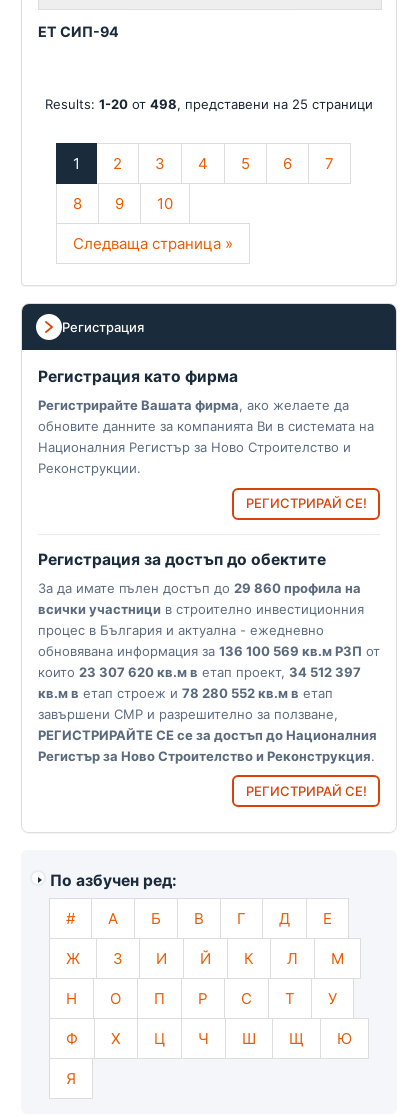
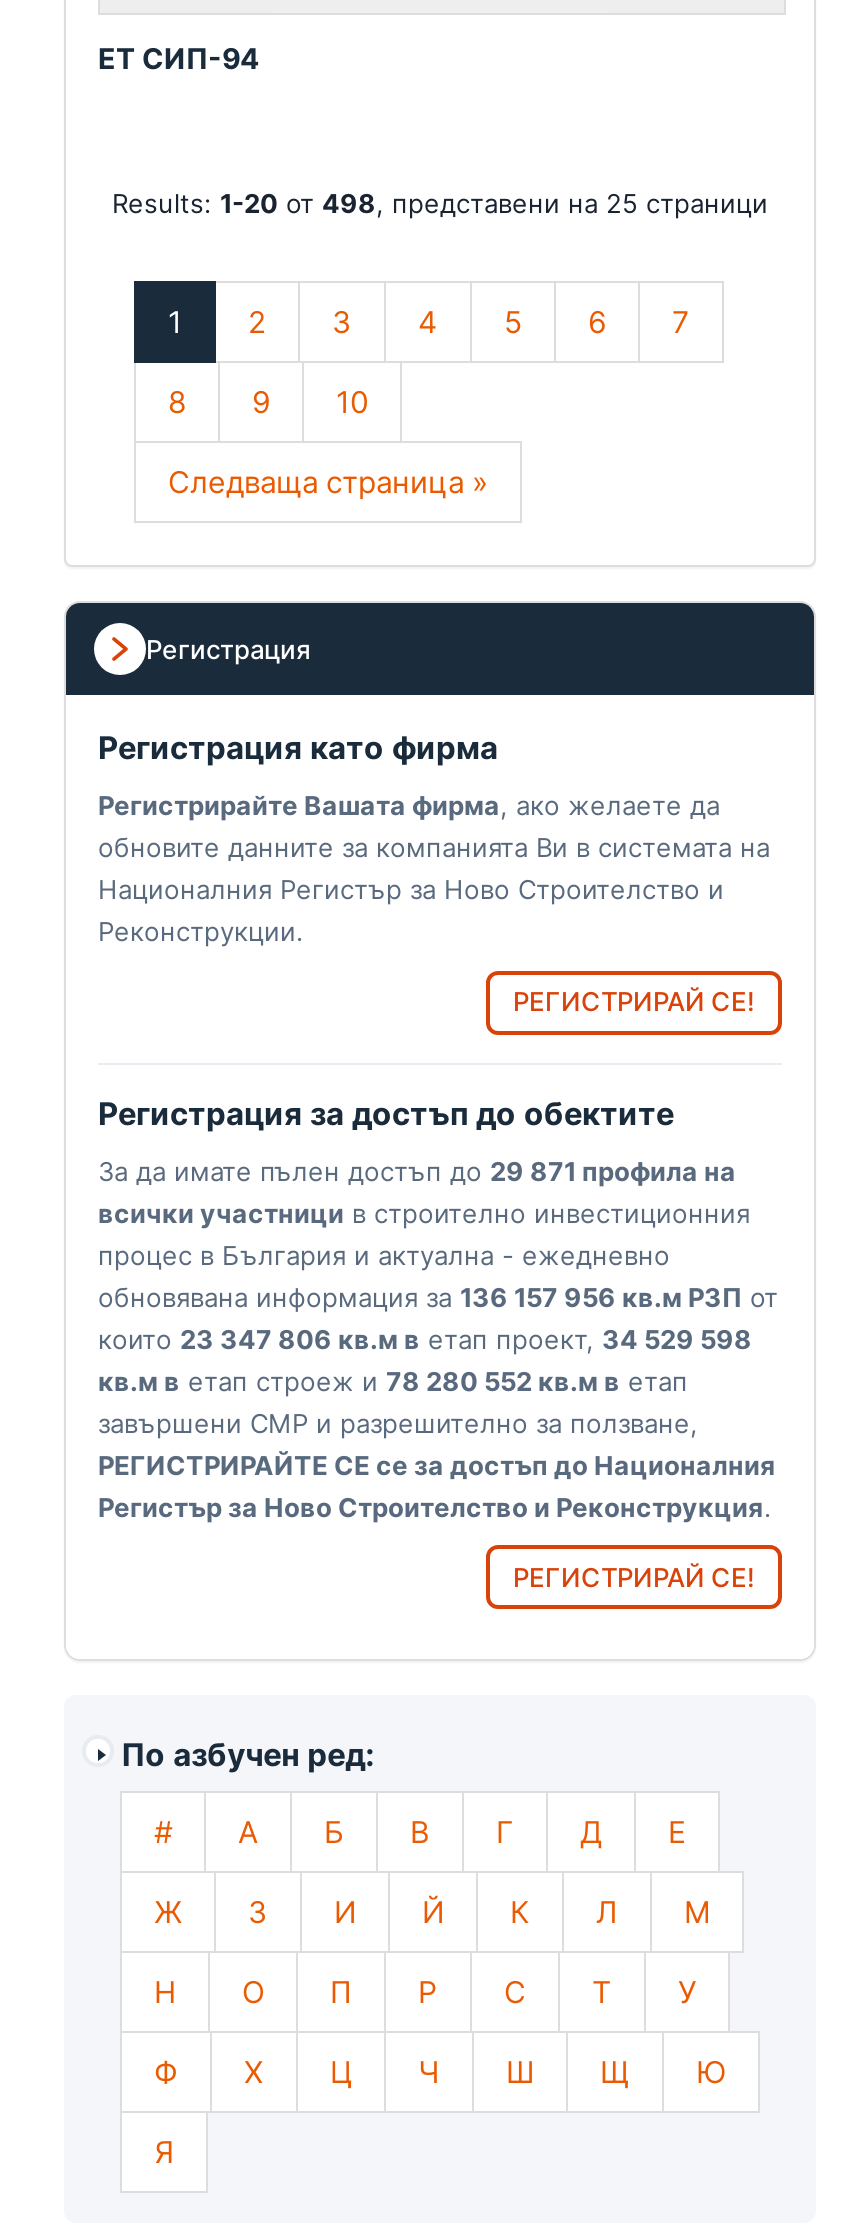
[38,580,361,596] За да имате пълен достъп до 29 860 профила на -> [98,1155,736,1187] За да имате пълен достъп до 29 871 профила на
[38,643,380,659] обновявана информация за 136 100 569 кв.м РЗП от -> [98,1281,778,1313] обновявана информация за 136 157 956 кв.м РЗП от
[38,664,361,680] които 23 307 620 кв.м в етап проект, 34 512 397 -> [98,1323,752,1355] които 23 347 806 кв.м в етап проект, 34 529 598

